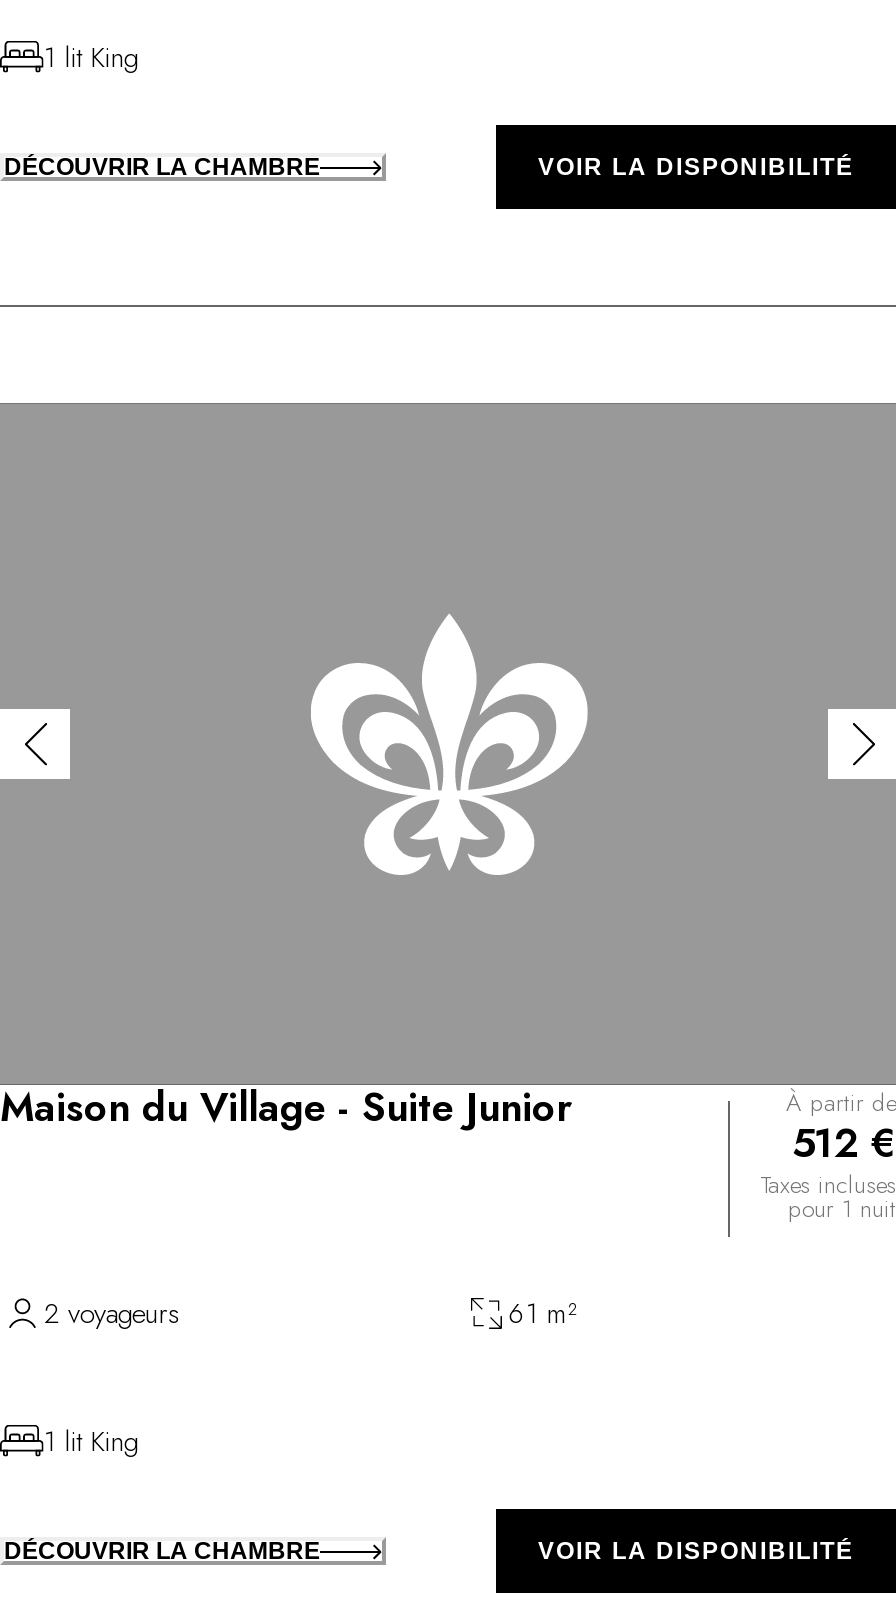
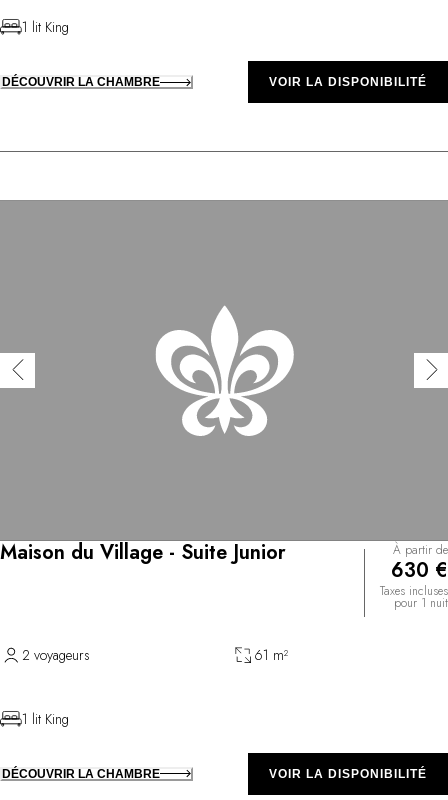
[792,1116,896,1174] 512 € -> [391,556,448,585] 630 €

